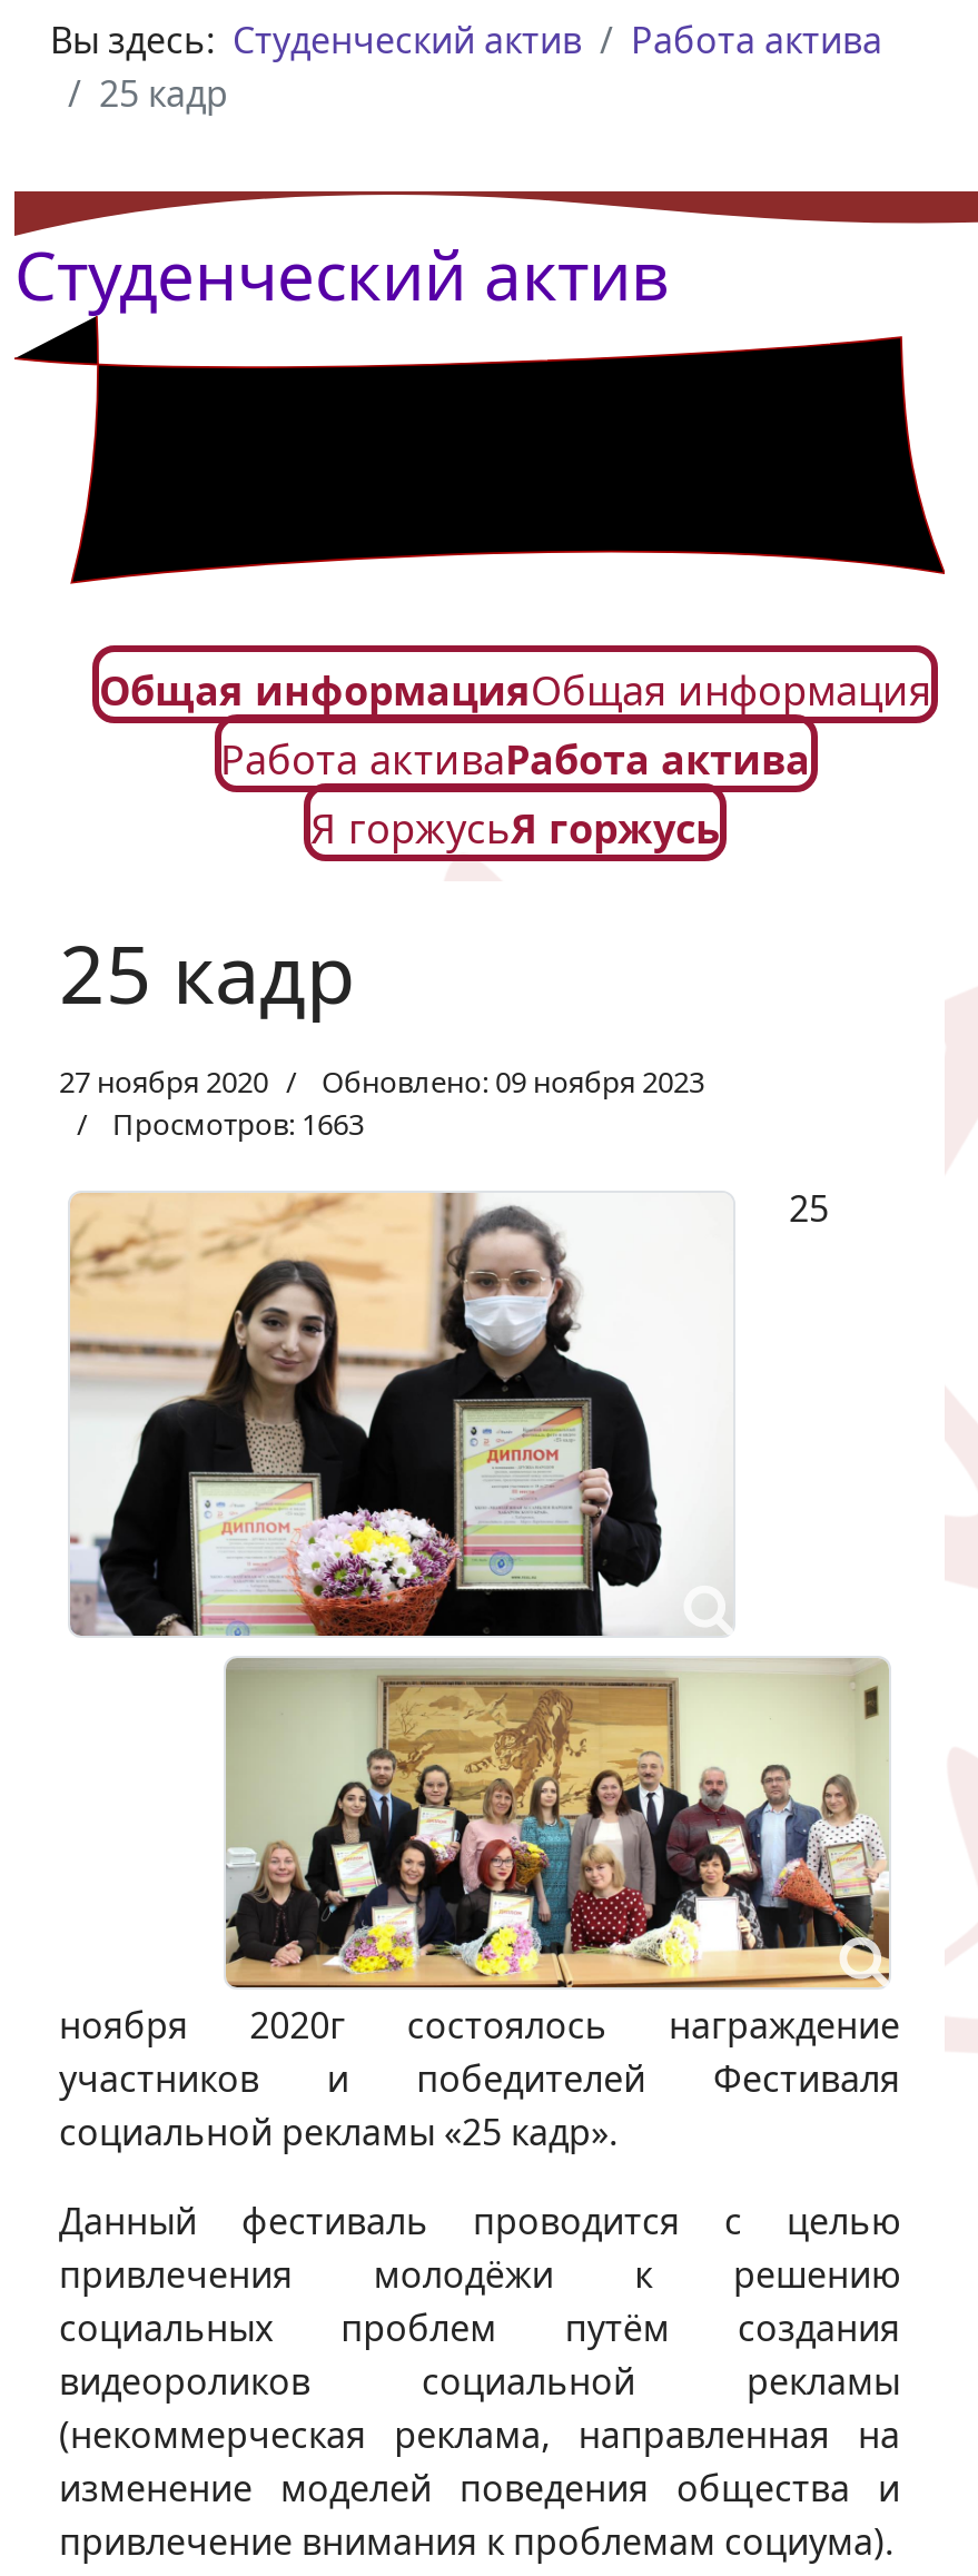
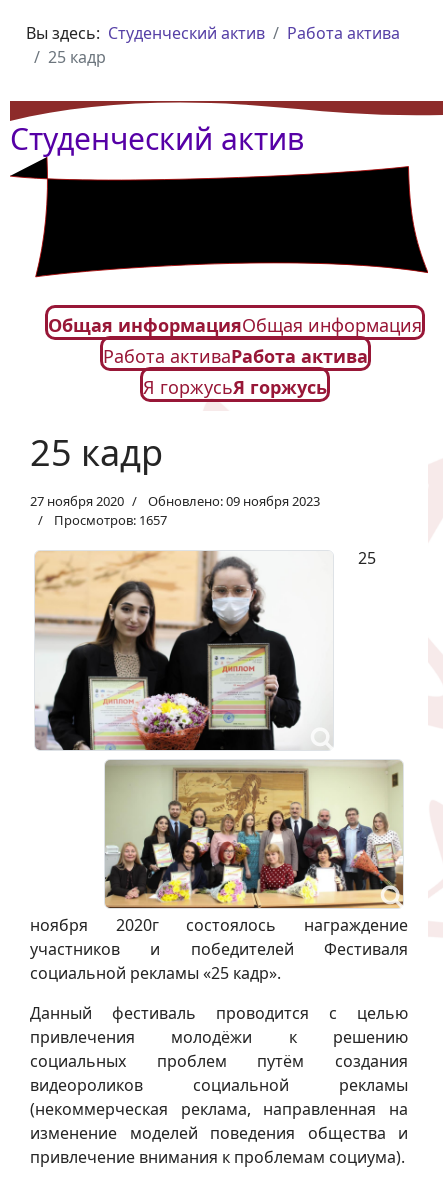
[112,1105,364,1145] Просмотров: 1663 -> [54,511,167,529] Просмотров: 1657

